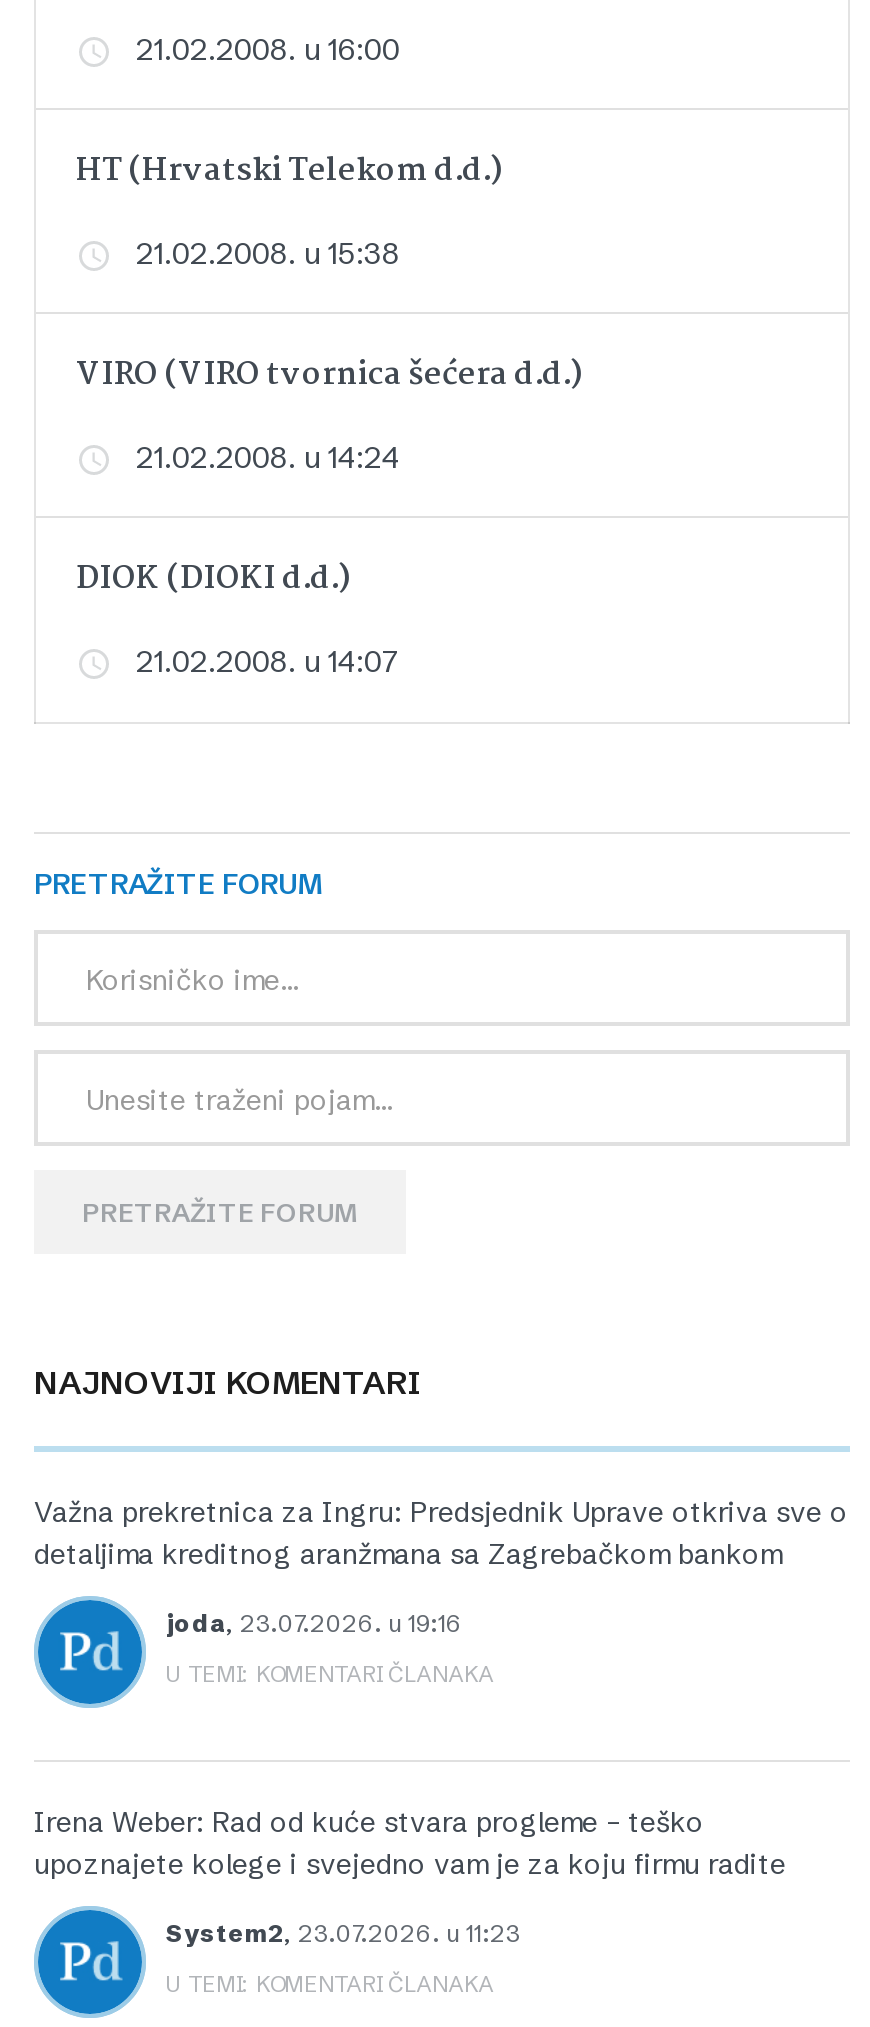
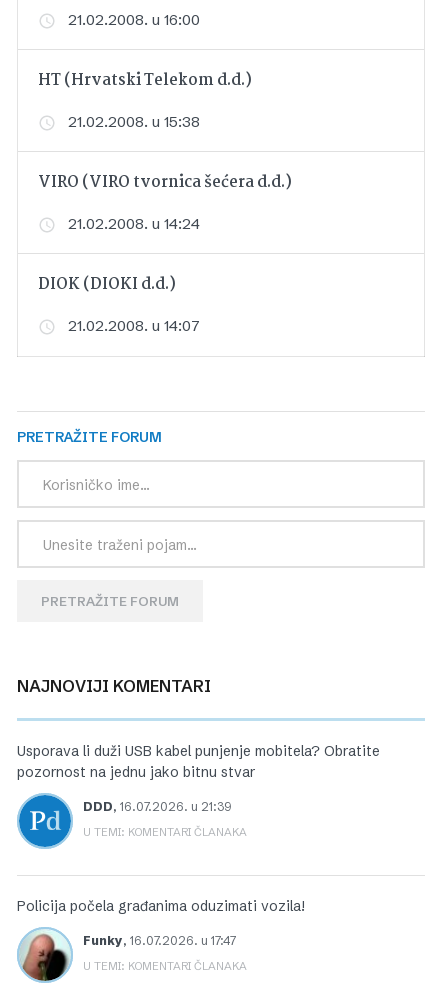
[34,1494,848,1572] Važna prekretnica za Ingru: Predsjednik Uprave otkriva sve o | detaljima kreditnog aranžmana sa Zagrebačkom bankom -> [17,742,380,781] Usporava li duži USB kabel punjenje mobitela? Obratite | pozornost na jednu jako bitnu stvar
[166,1608,462,1638] joda, 23.07.2026. u 19:16 -> [83,799,231,814] DDD, 16.07.2026. u 21:39
[34,1804,786,1882] Irena Weber: Rad od kuće stvara progleme – teško | upoznajete kolege i svejedno vam je za koju firmu radite -> [17,897,305,915] Policija počela građanima oduzimati vozila!
[36,1908,520,2016] [image] | System2, 23.07.2026. u 11:23 -> [19,933,236,982] [image] | Funky, 16.07.2026. u 17:47

